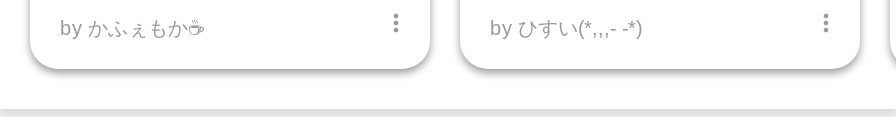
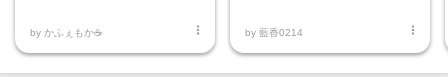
[490,18,642,40] byひすい(*,,,- -*) -> [245,27,303,38] by藍香0214

